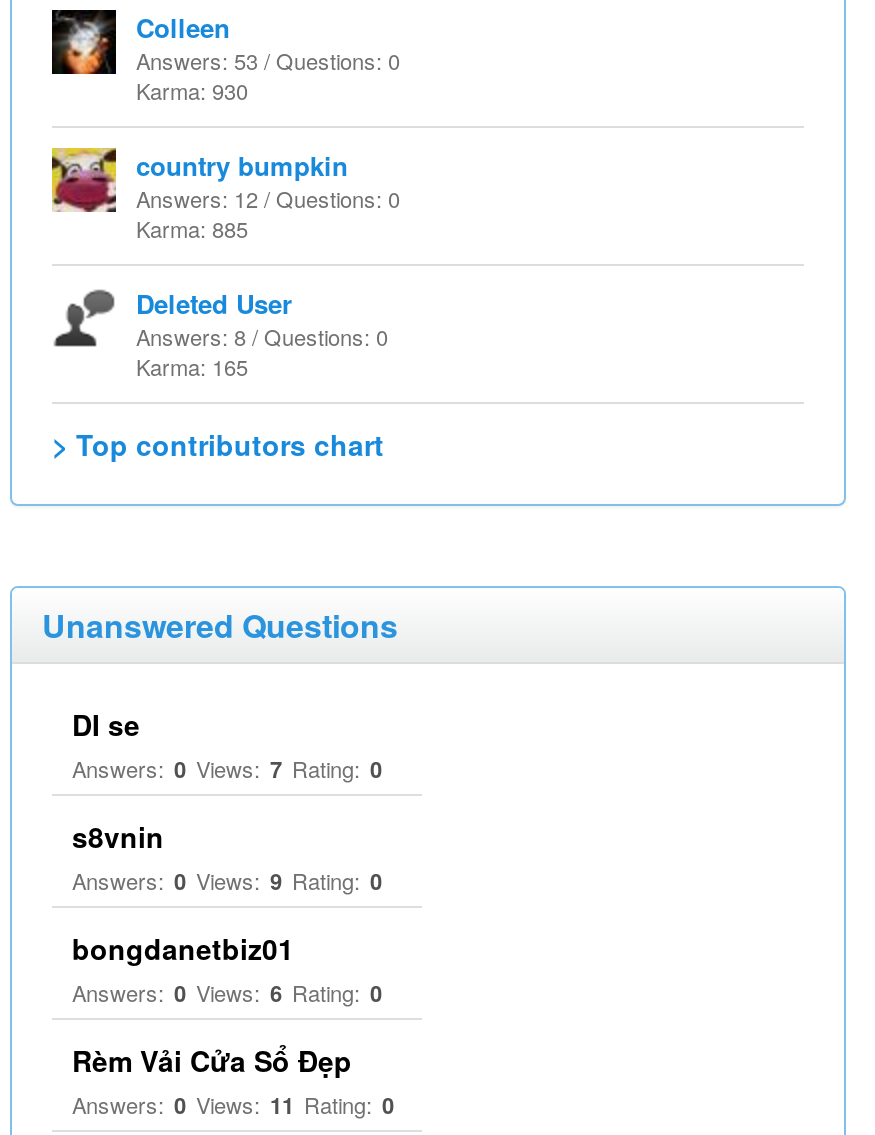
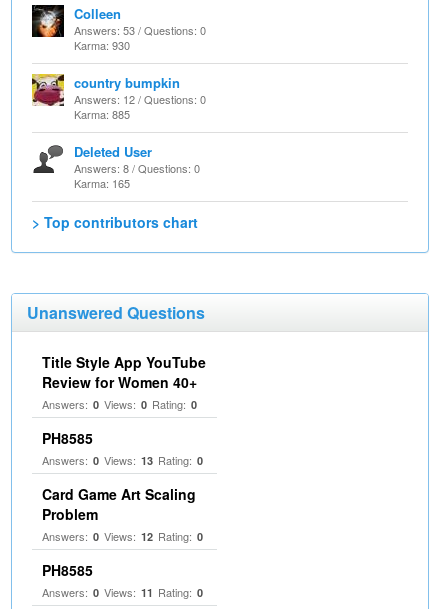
[72,704,382,784] DI se | Answers: 0 Views: 7 Rating: 0 -> [42,352,206,412] Title Style App YouTube | Review for Women 40+ | Answers: 0 Views: 0 Rating: 0
[72,816,382,896] s8vnin | Answers: 0 Views: 9 Rating: 0 -> [42,428,203,468] PH8585 | Answers: 0 Views: 13 Rating: 0
[72,928,382,1008] bongdanetbiz01 | Answers: 0 Views: 6 Rating: 0 -> [42,484,203,544] Card Game Art Scaling | Problem | Answers: 0 Views: 12 Rating: 0
[72,1040,352,1080] Rèm Vải Cửa Sổ Đẹp -> [42,560,93,580] PH8585

